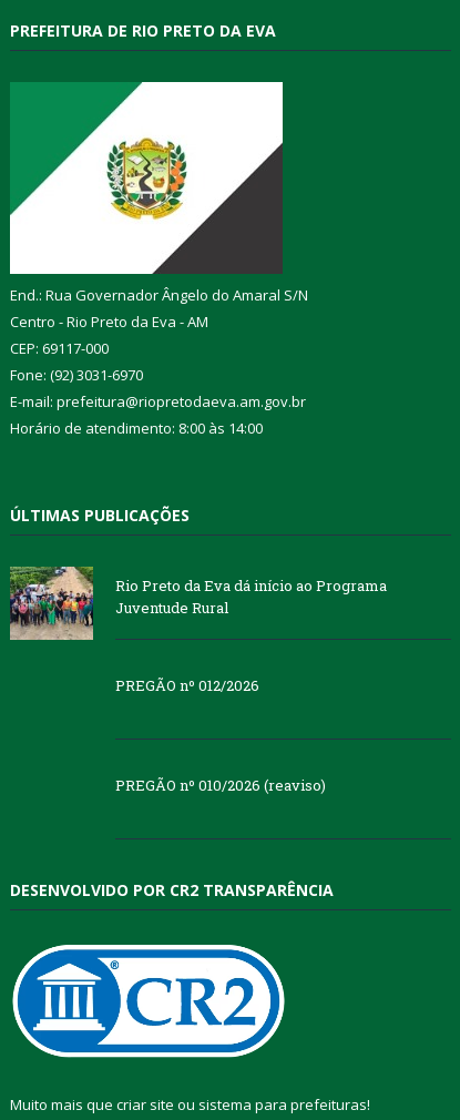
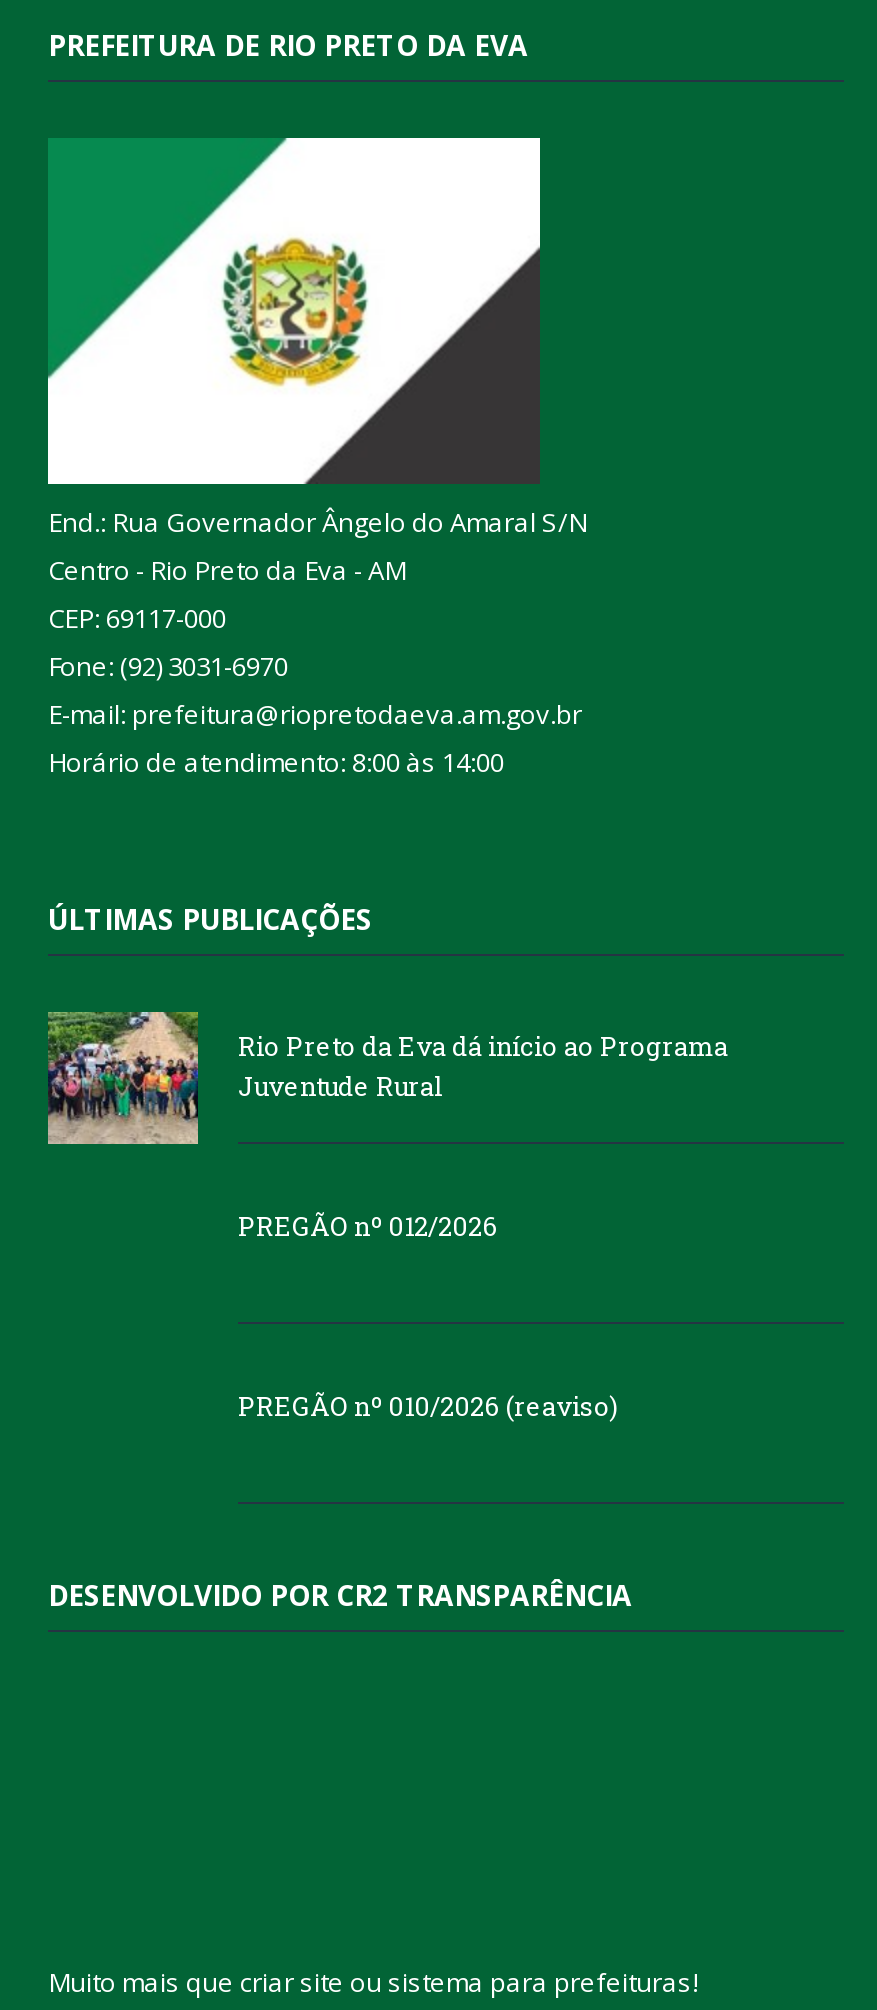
[11,944,286,1059] [image] -> none

